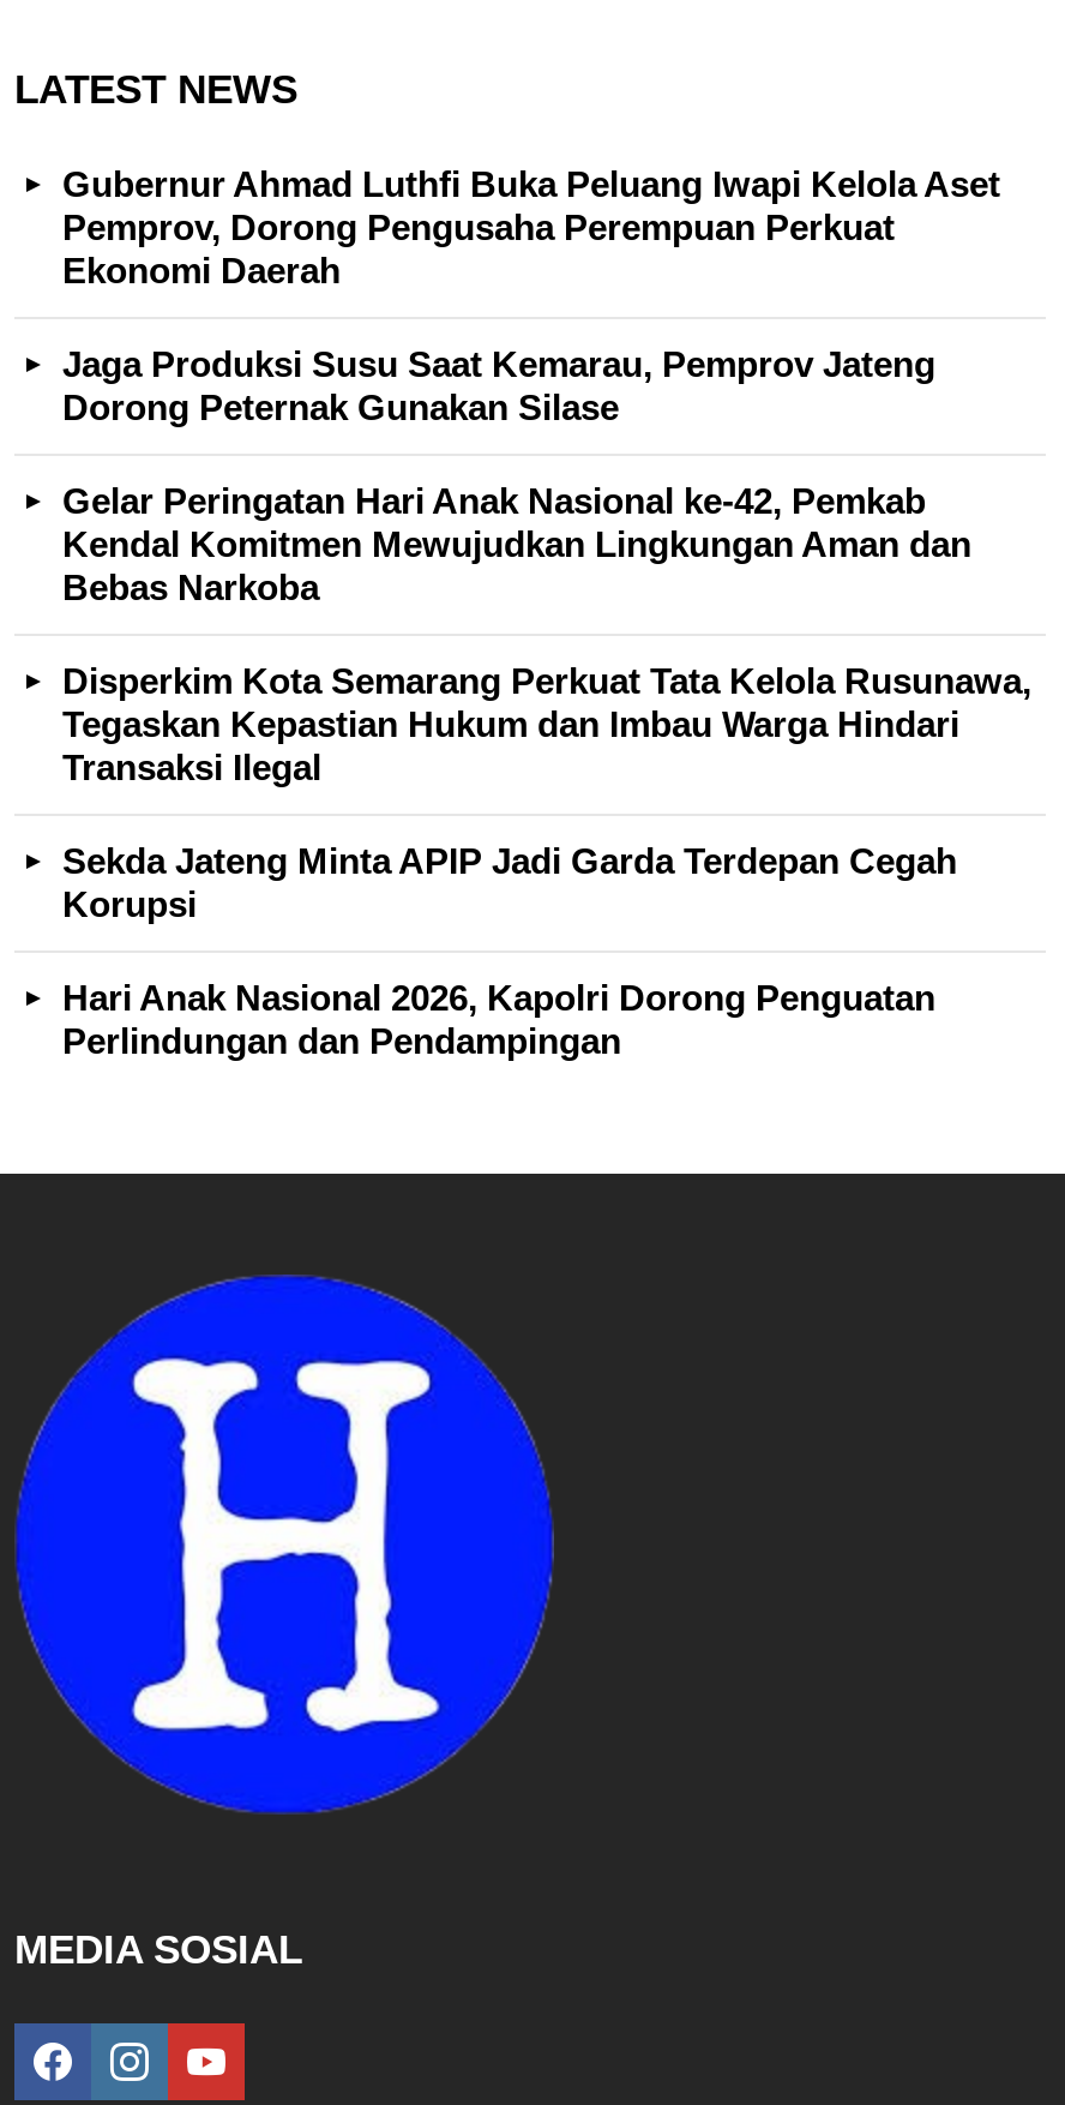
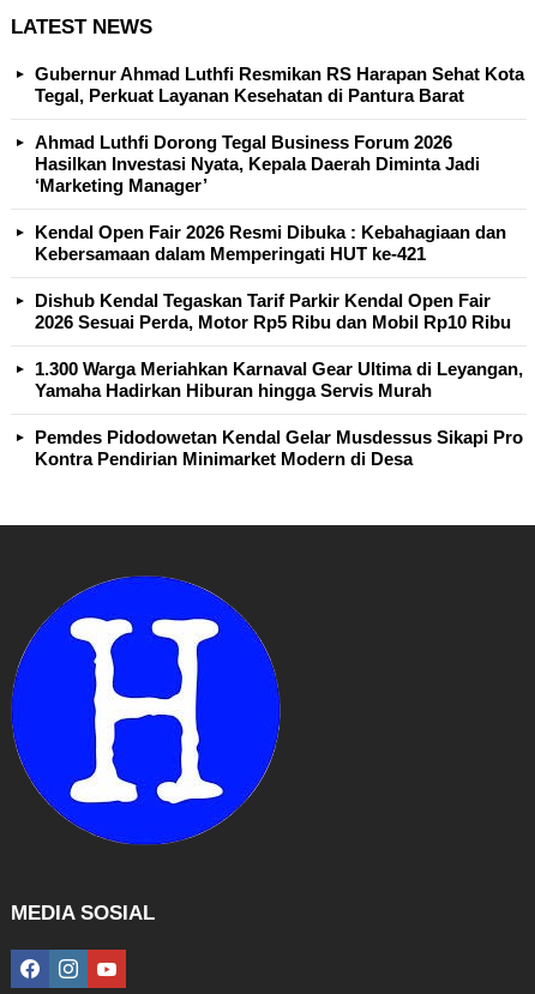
[62,162,1000,289] Gubernur Ahmad Luthfi Buka Peluang Iwapi Kelola Aset | Pemprov, Dorong Pengusaha Perempuan Perkuat | Ekonomi Daerah -> [35,64,524,106] Gubernur Ahmad Luthfi Resmikan RS Harapan Sehat Kota | Tegal, Perkuat Layanan Kesehatan di Pantura Barat
[62,342,935,426] Jaga Produksi Susu Saat Kemarau, Pemprov Jateng | Dorong Peternak Gunakan Silase -> [35,132,480,195] Ahmad Luthfi Dorong Tegal Business Forum 2026 | Hasilkan Investasi Nyata, Kepala Daerah Diminta Jadi | ‘Marketing Manager’
[62,479,971,606] Gelar Peringatan Hari Anak Nasional ke-42, Pemkab | Kendal Komitmen Mewujudkan Lingkungan Aman dan | Bebas Narkoba -> [35,222,506,264] Kendal Open Fair 2026 Resmi Dibuka : Kebahagiaan dan | Kebersamaan dalam Memperingati HUT ke-421
[62,659,1031,786] Disperkim Kota Semarang Perkuat Tata Kelola Rusunawa, | Tegaskan Kepastian Hukum dan Imbau Warga Hindari | Transaksi Ilegal -> [35,290,511,332] Dishub Kendal Tegaskan Tarif Parkir Kendal Open Fair | 2026 Sesuai Perda, Motor Rp5 Ribu dan Mobil Rp10 Ribu
[62,839,957,923] Sekda Jateng Minta APIP Jadi Garda Terdepan Cegah | Korupsi -> [35,359,523,400] 1.300 Warga Meriahkan Karnaval Gear Ultima di Leyangan, | Yamaha Hadirkan Hiburan hingga Servis Murah
[62,976,935,1060] Hari Anak Nasional 2026, Kapolri Dorong Penguatan | Perlindungan dan Pendampingan -> [35,427,523,469] Pemdes Pidodowetan Kendal Gelar Musdessus Sikapi Pro | Kontra Pendirian Minimarket Modern di Desa

